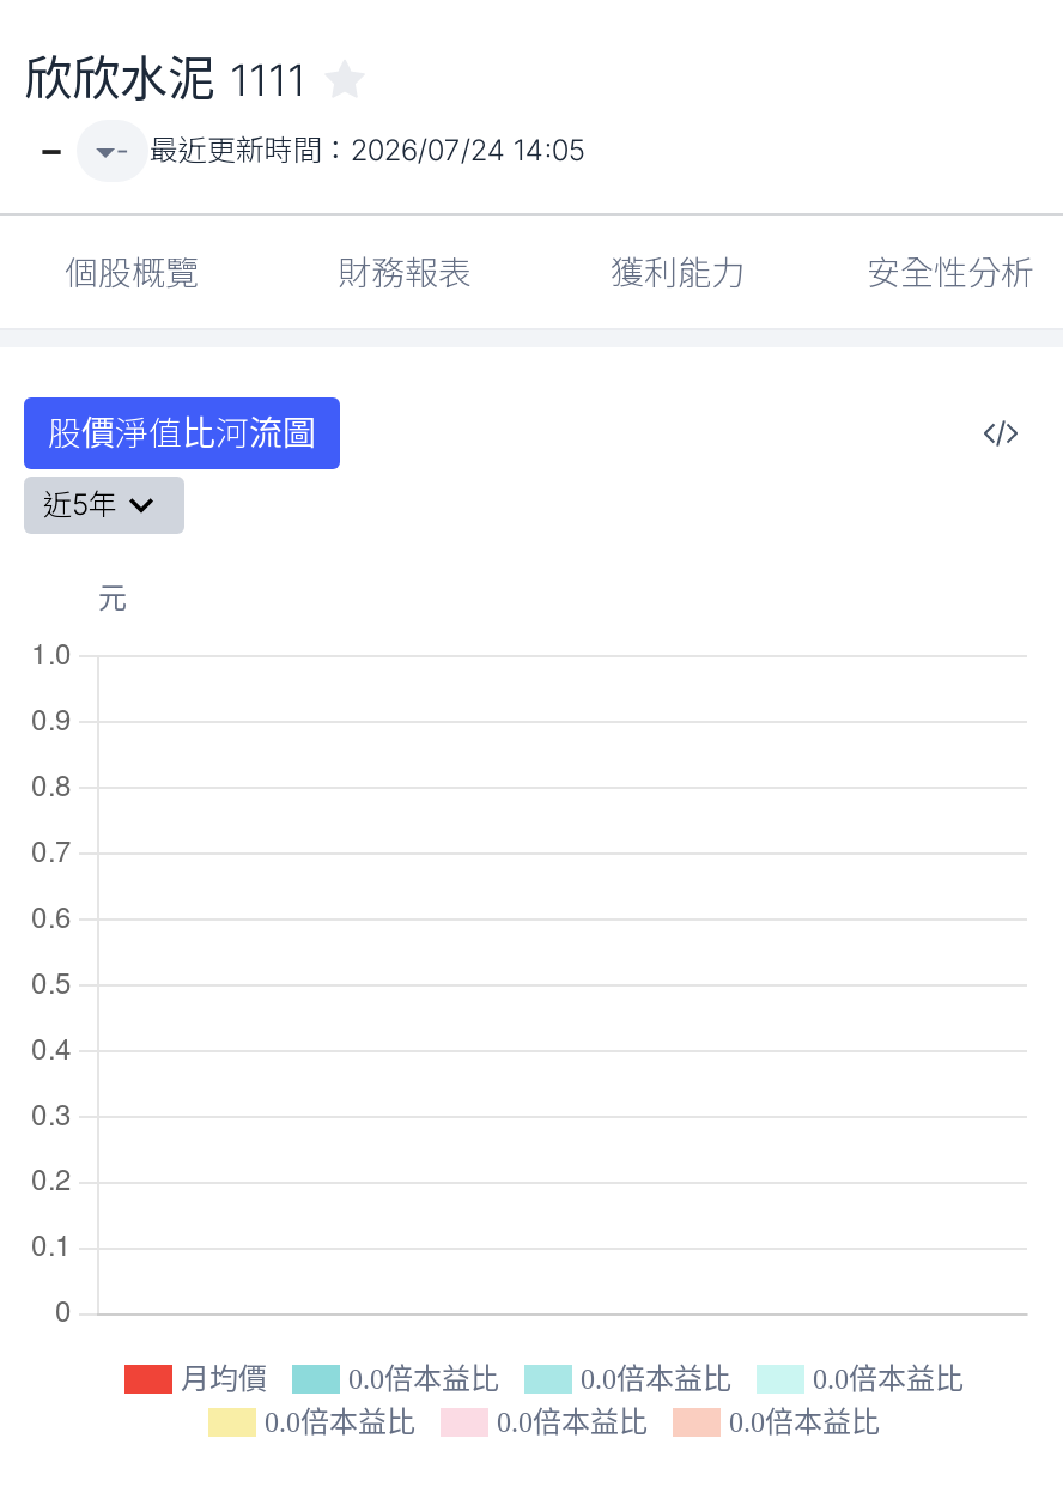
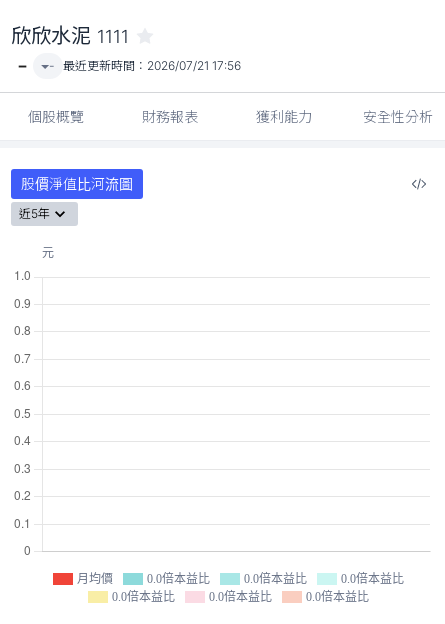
[116,132,585,168] - 最近更新時間：2026/07/24 14:05 -> [49,58,241,73] - 最近更新時間：2026/07/21 17:56

